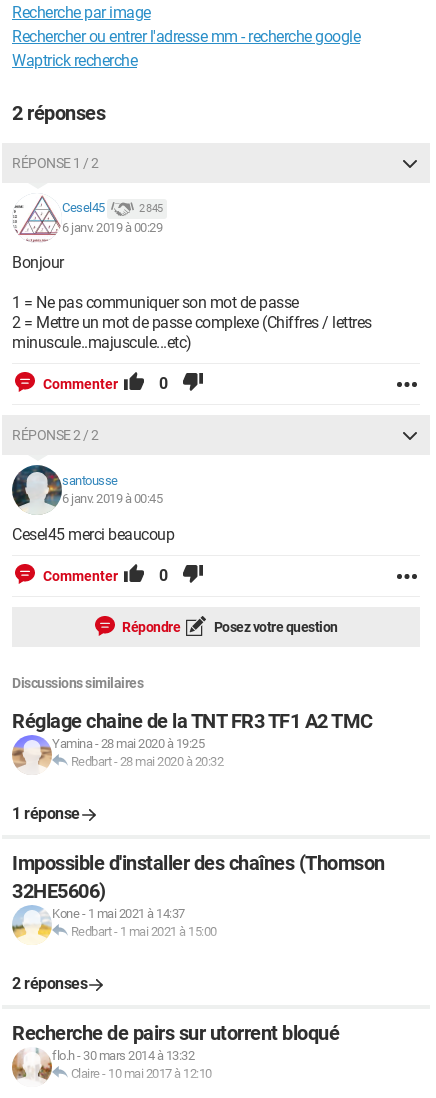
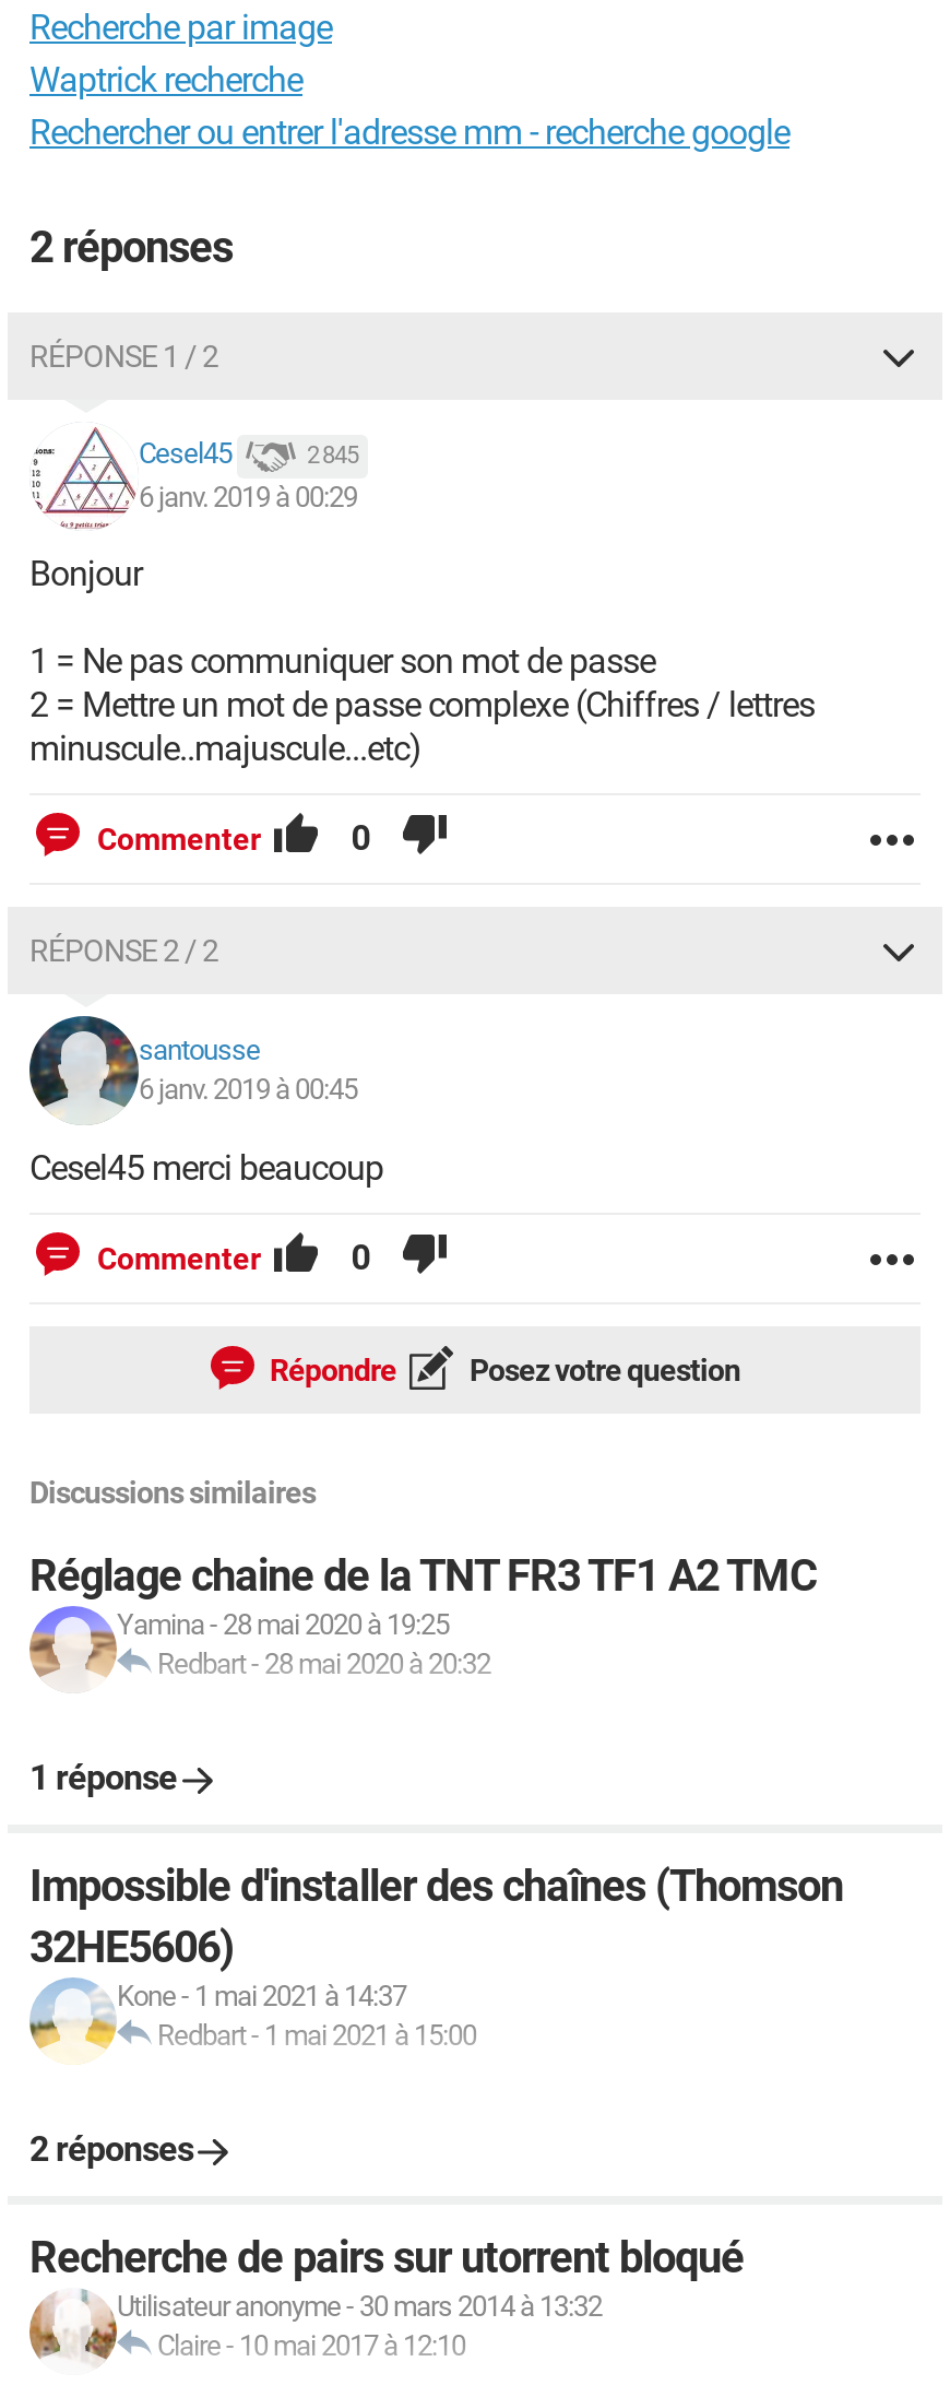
moved [12,27,360,46] -> [29,111,789,153]: Rechercher ou entrer l'adresse mm - recherche google
moved [12,51,137,70] -> [29,59,302,101]: Waptrick recherche
[52,1048,194,1063] flo.h- 30 mars 2014 à 13:32 -> [117,2290,602,2323] Utilisateur anonyme- 30 mars 2014 à 13:32

